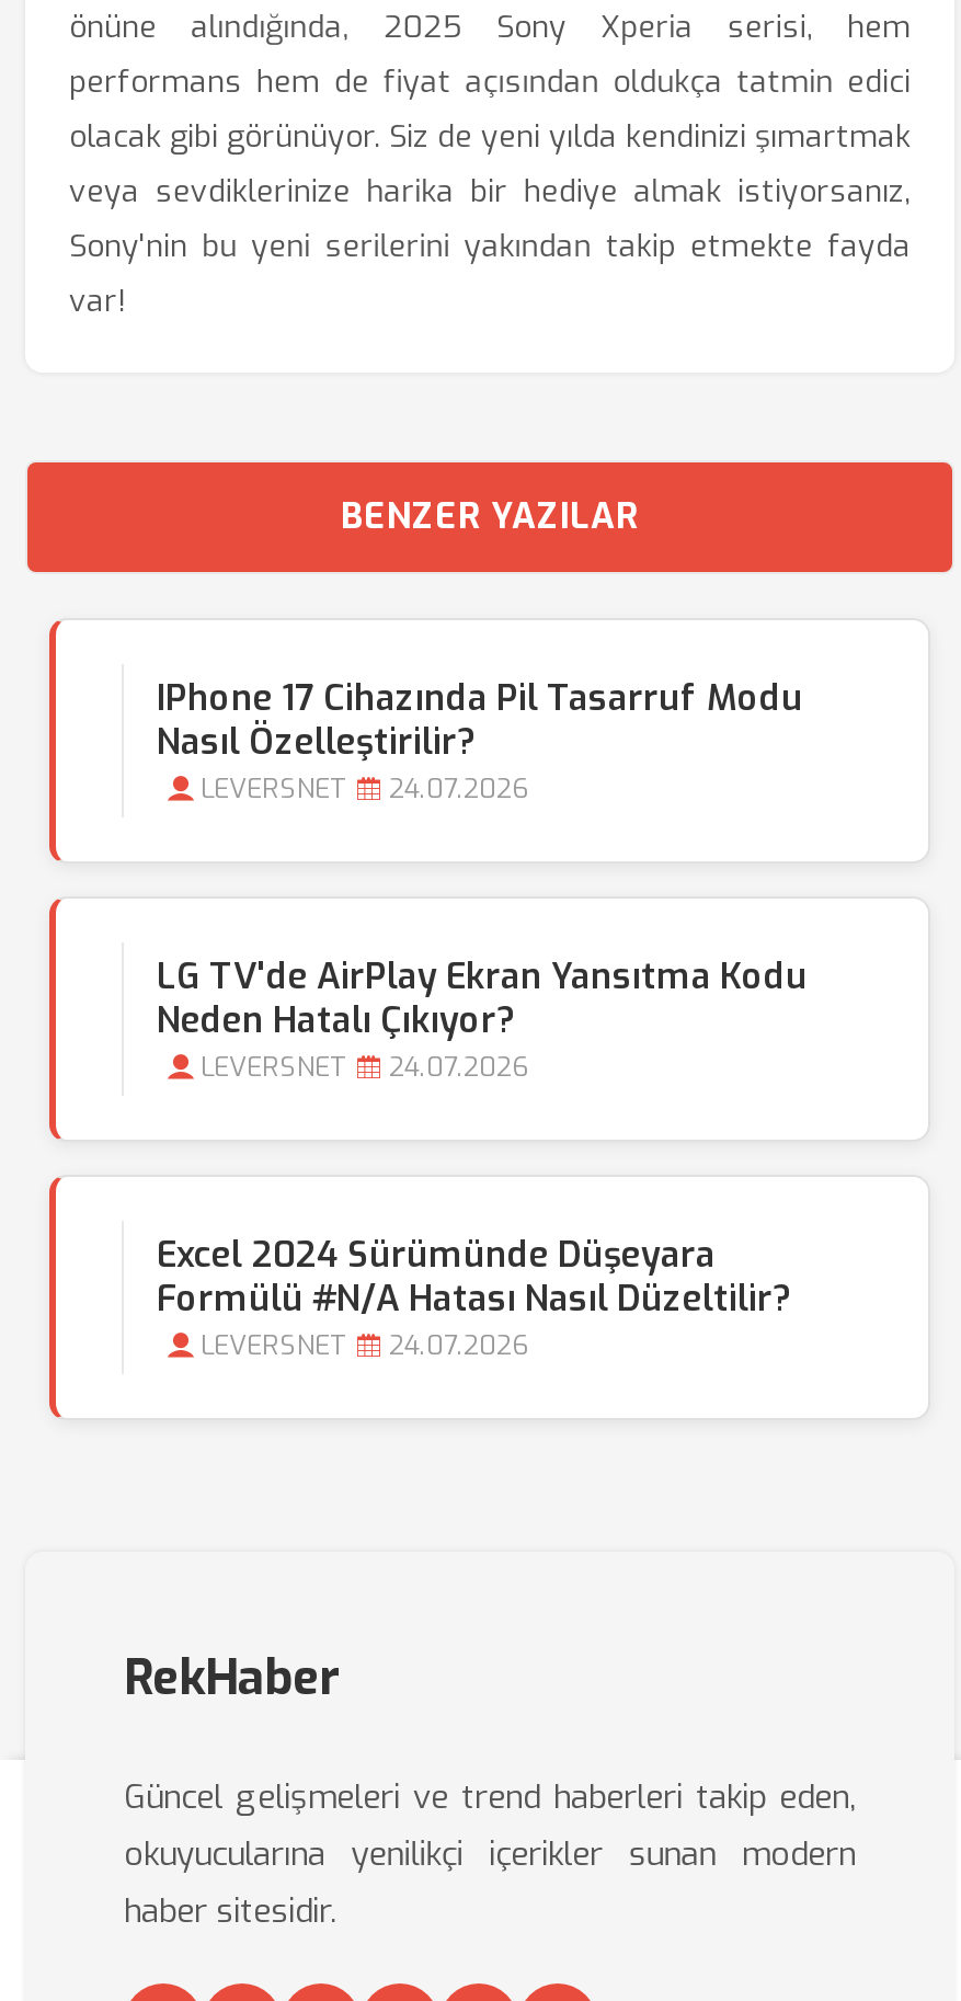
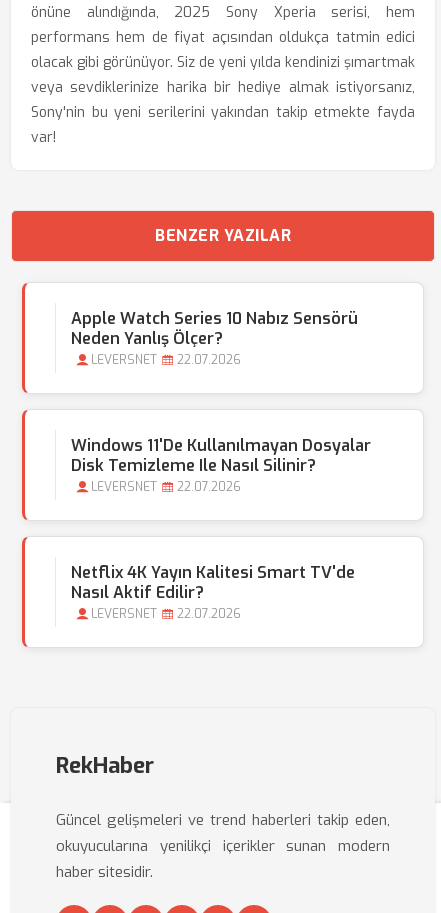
[157,675,803,765] IPhone 17 Cihazında Pil Tasarruf Modu | Nasıl Özelleştirilir? -> [71,308,358,349] Apple Watch Series 10 Nabız Sensörü | Neden Yanlış Ölçer?
[201,771,529,807] LEVERSNET 24.07.2026 -> [91,352,241,368] LEVERSNET 22.07.2026
[157,953,808,1043] LG TV'de AirPlay Ekran Yansıtma Kodu | Neden Hatalı Çıkıyor? -> [71,435,371,476] Windows 11'de Kullanılmayan Dosyalar | Disk Temizleme Ile Nasıl Silinir?
[201,1050,529,1085] LEVERSNET 24.07.2026 -> [91,479,241,495] LEVERSNET 22.07.2026
[157,1232,792,1322] Excel 2024 Sürümünde Düşeyara | Formülü #N/A Hatası Nasıl Düzeltilir? -> [71,562,355,603] Netflix 4K Yayın Kalitesi Smart TV'de | Nasıl Aktif Edilir?
[201,1328,529,1363] LEVERSNET 24.07.2026 -> [91,606,241,622] LEVERSNET 22.07.2026

